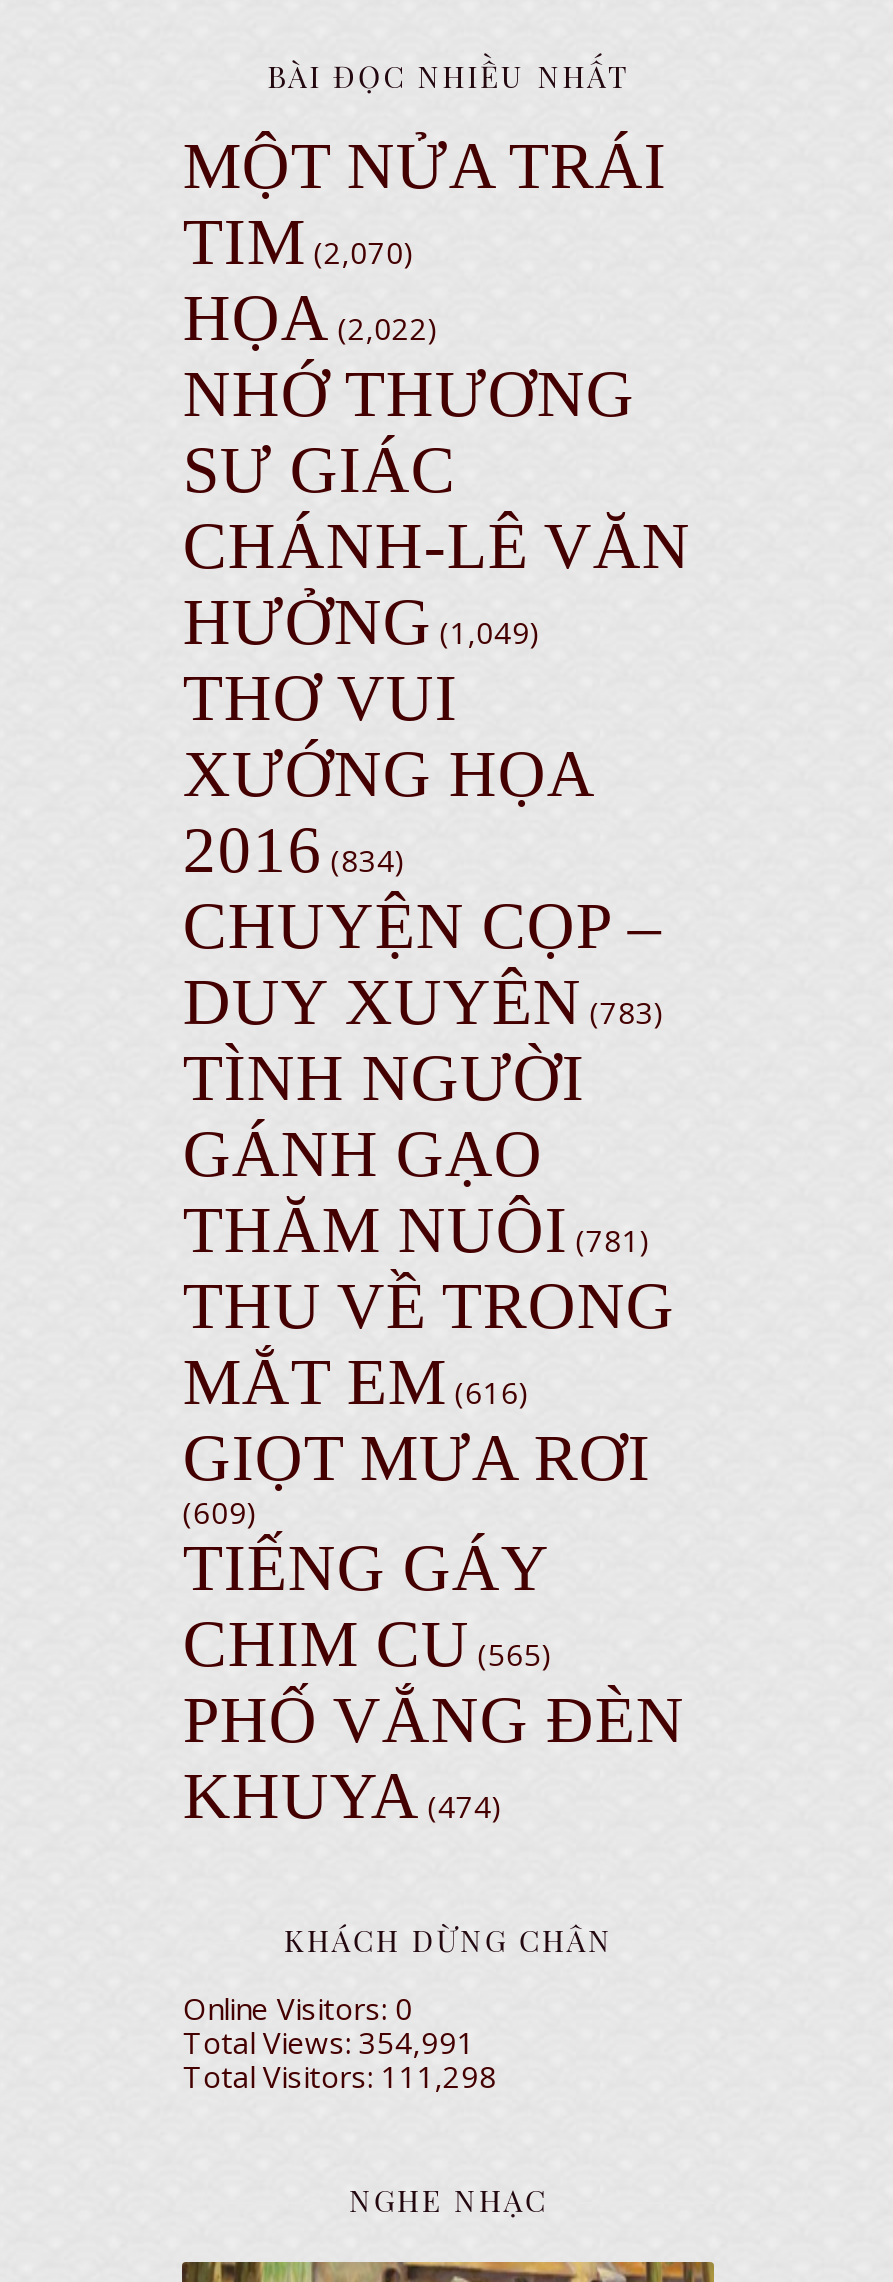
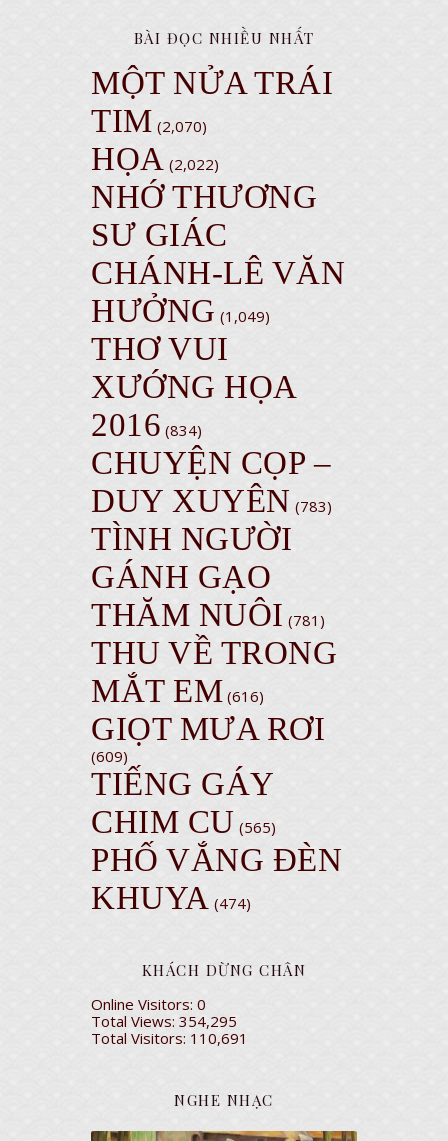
[183,2022,475,2062] Total Views: 354,991 -> [91,1011,237,1031] Total Views: 354,295
[183,2056,497,2096] Total Visitors: 111,298 -> [91,1028,248,1048] Total Visitors: 110,691

